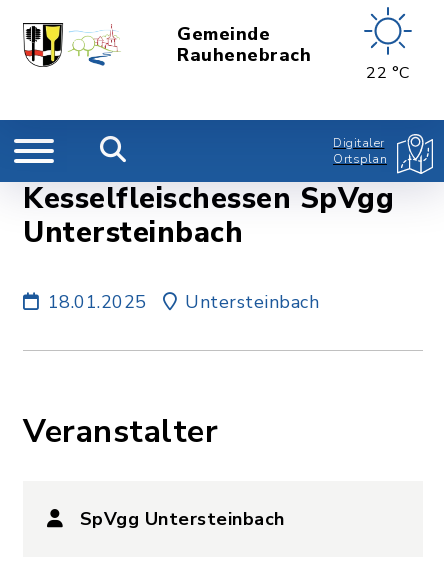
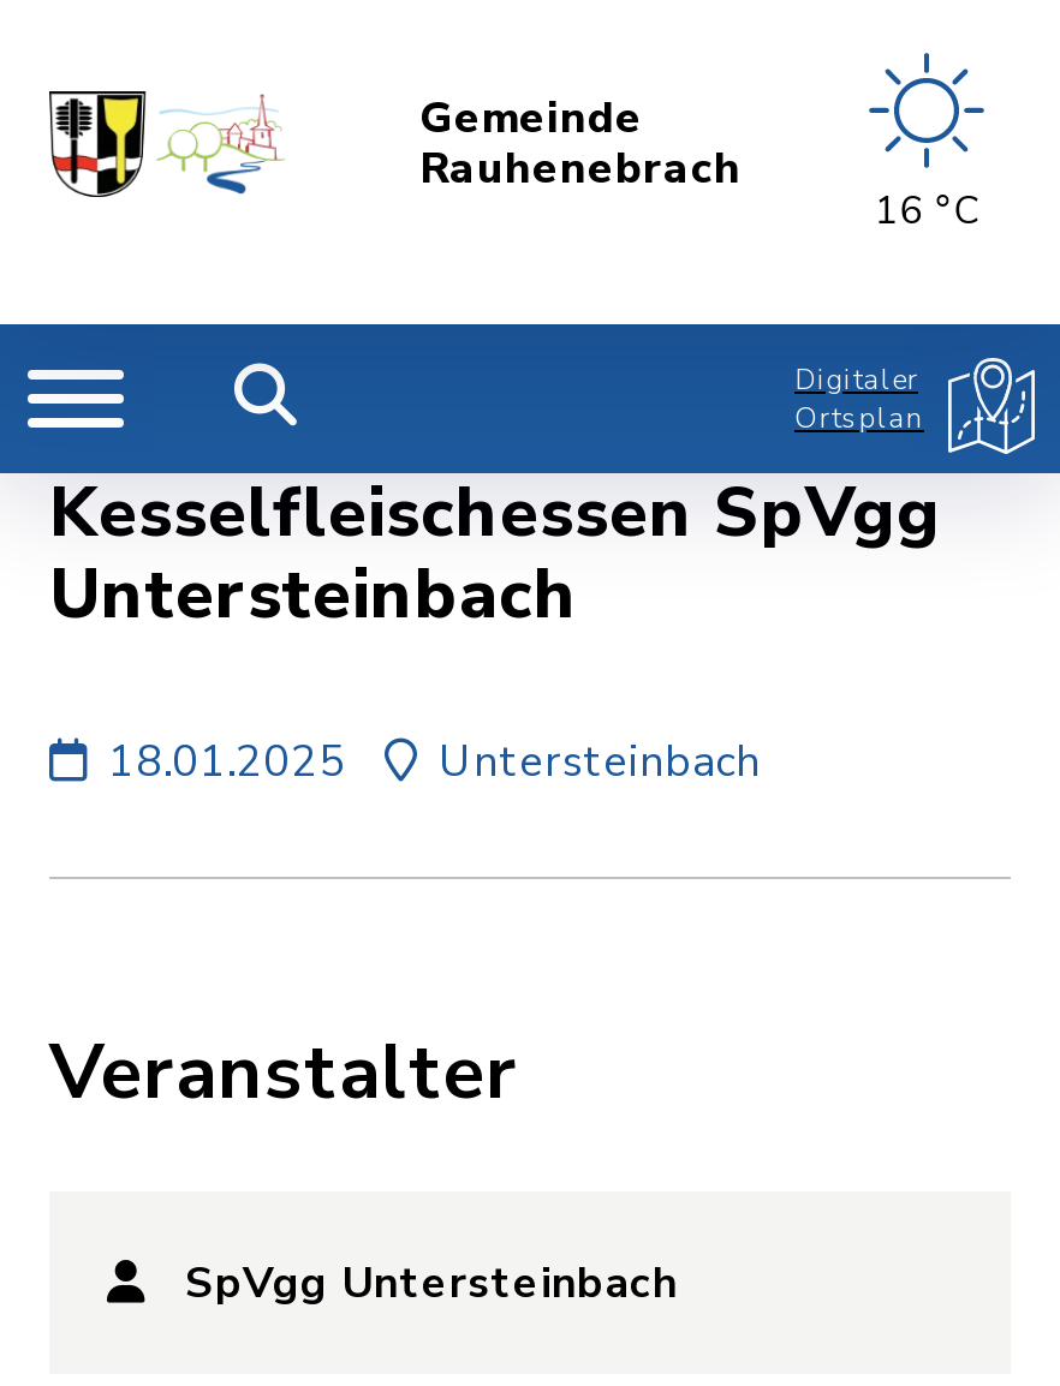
[366,61,410,83] 22 °C -> [874,184,979,237] 16 °C

